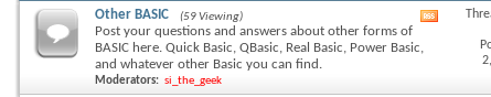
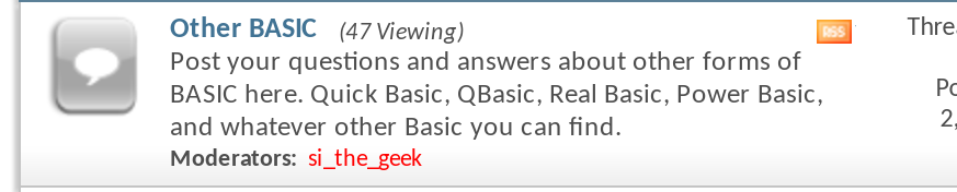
[95,8,243,23] Other BASIC (59 Viewing) -> [170,15,464,46] Other BASIC (47 Viewing)

